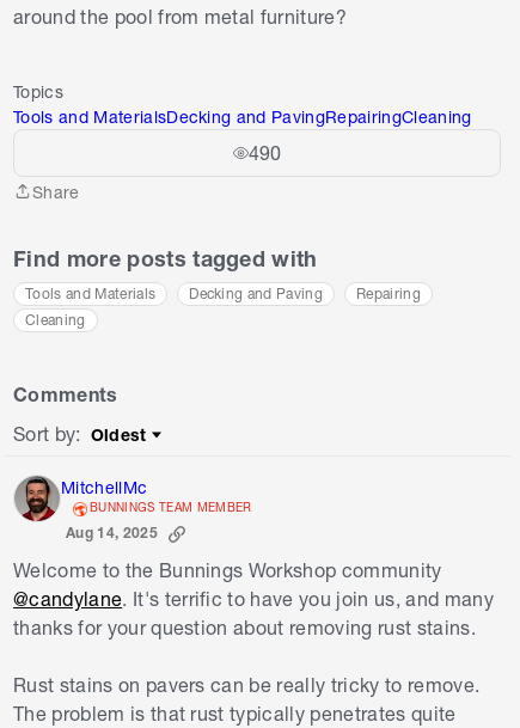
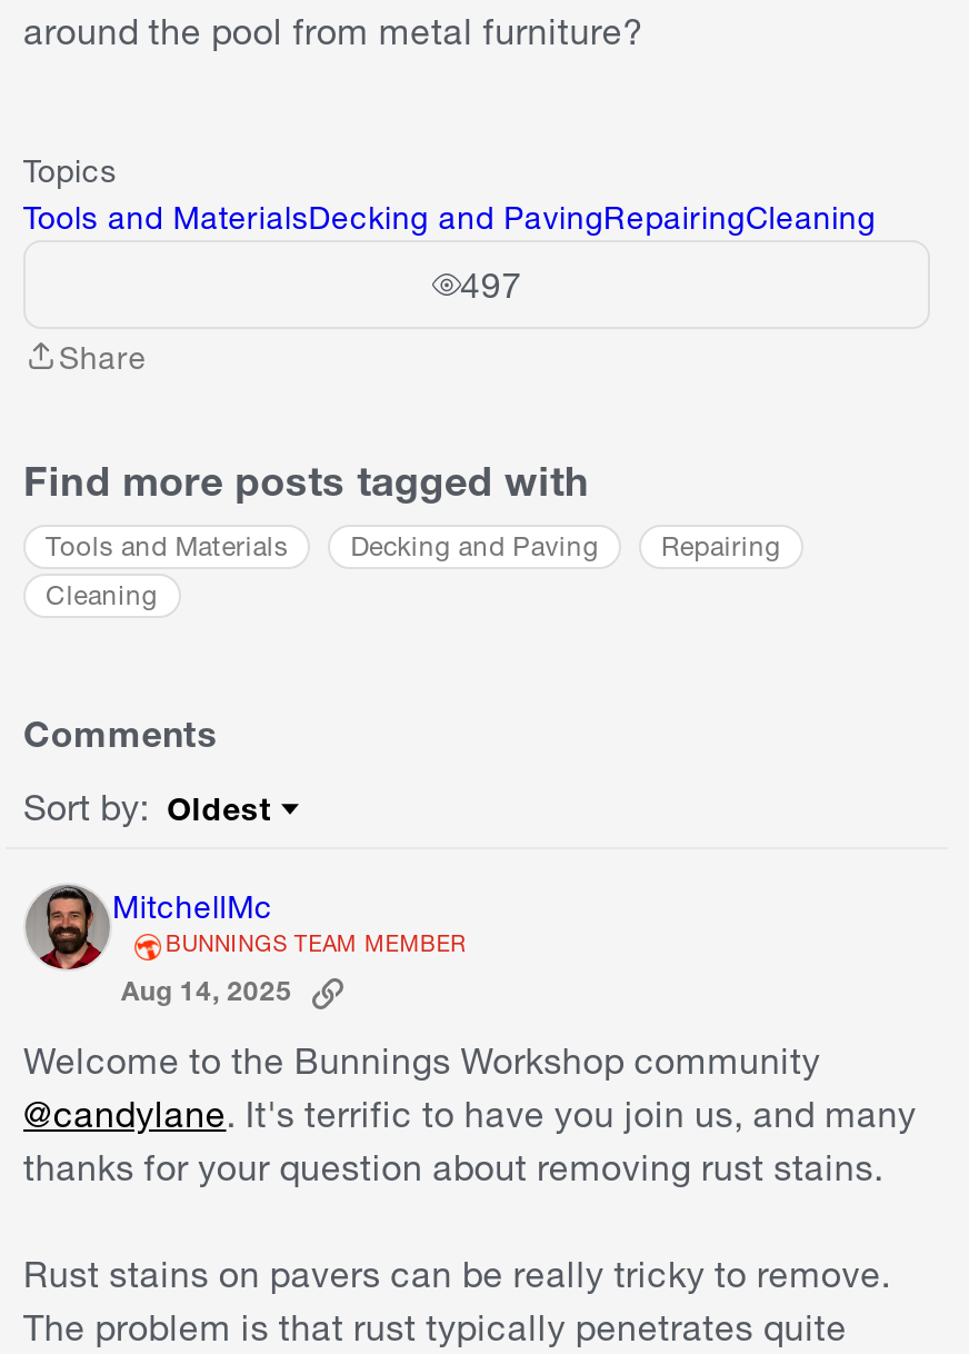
[248,142,282,164] 490 -> [460,263,522,305] 497

